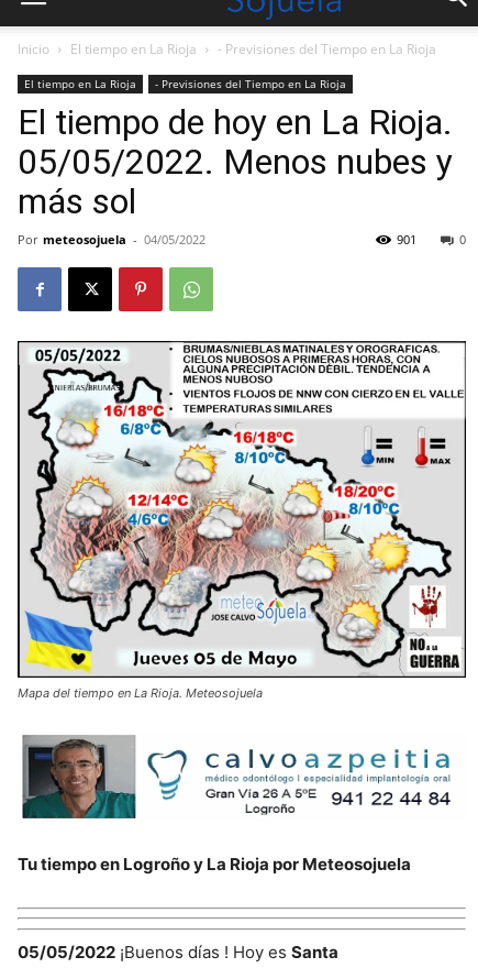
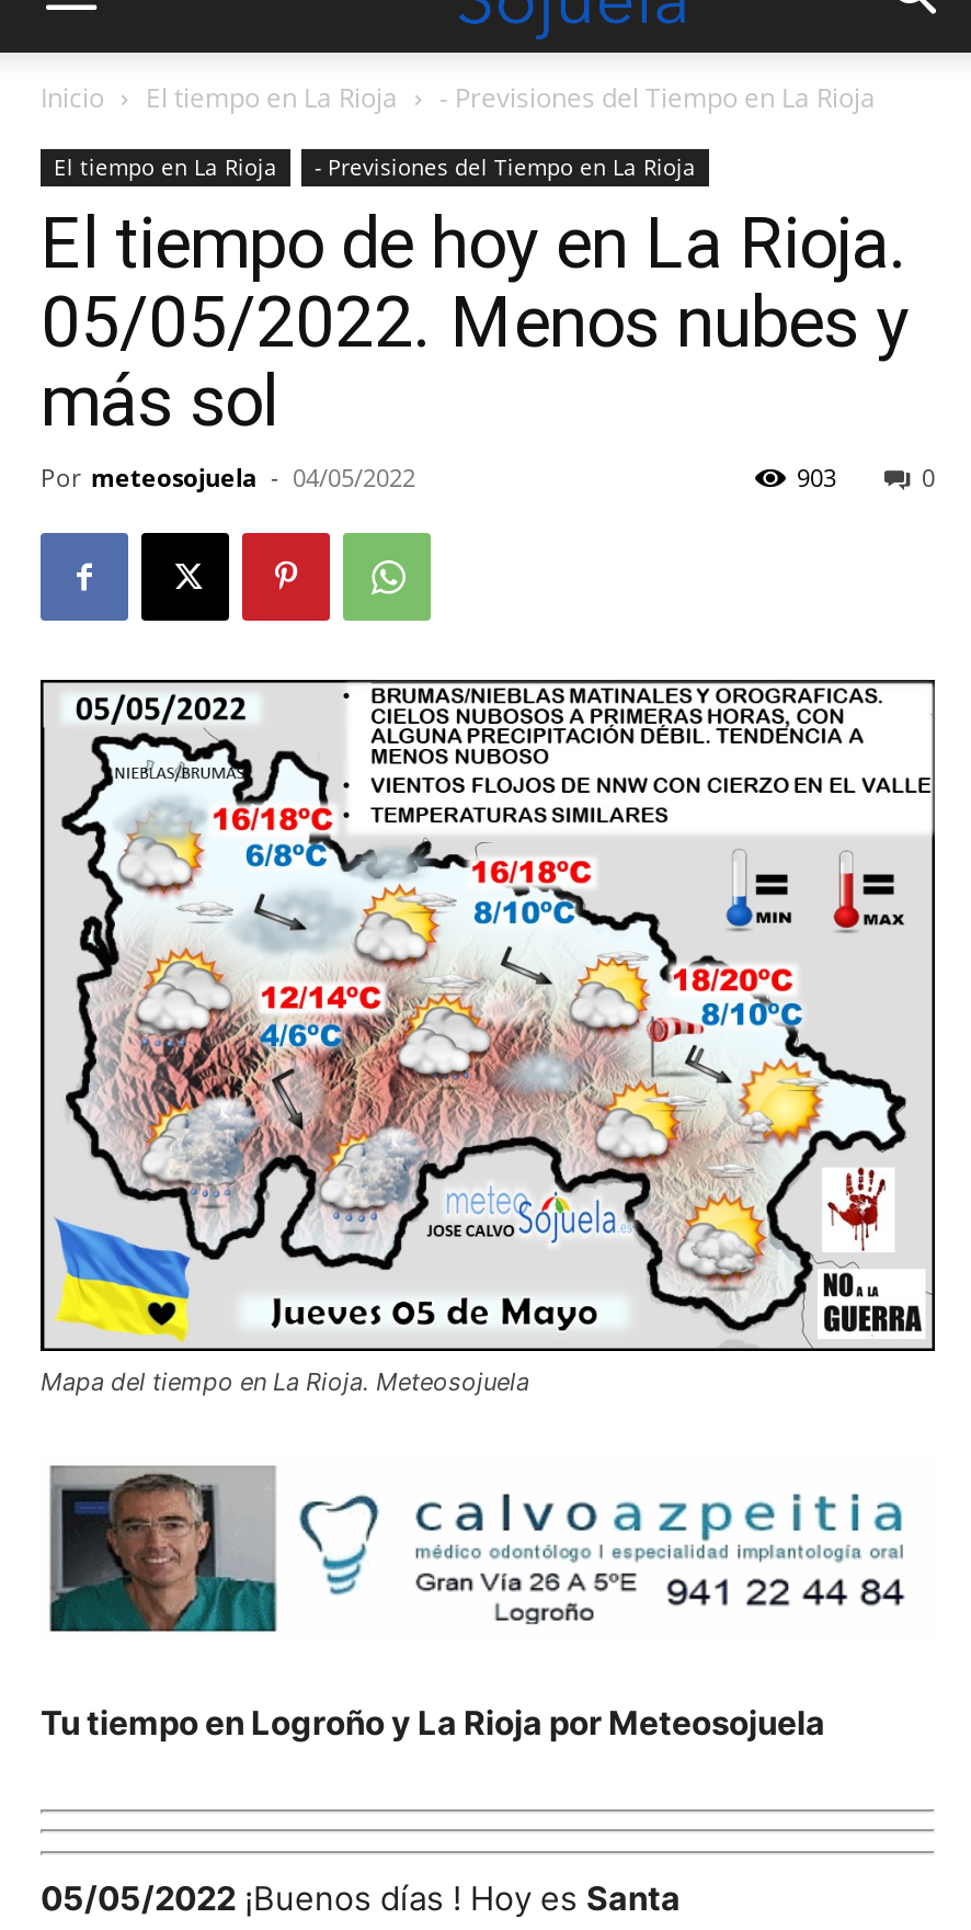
[397,231,416,248] 901 -> [797,461,836,493] 903

